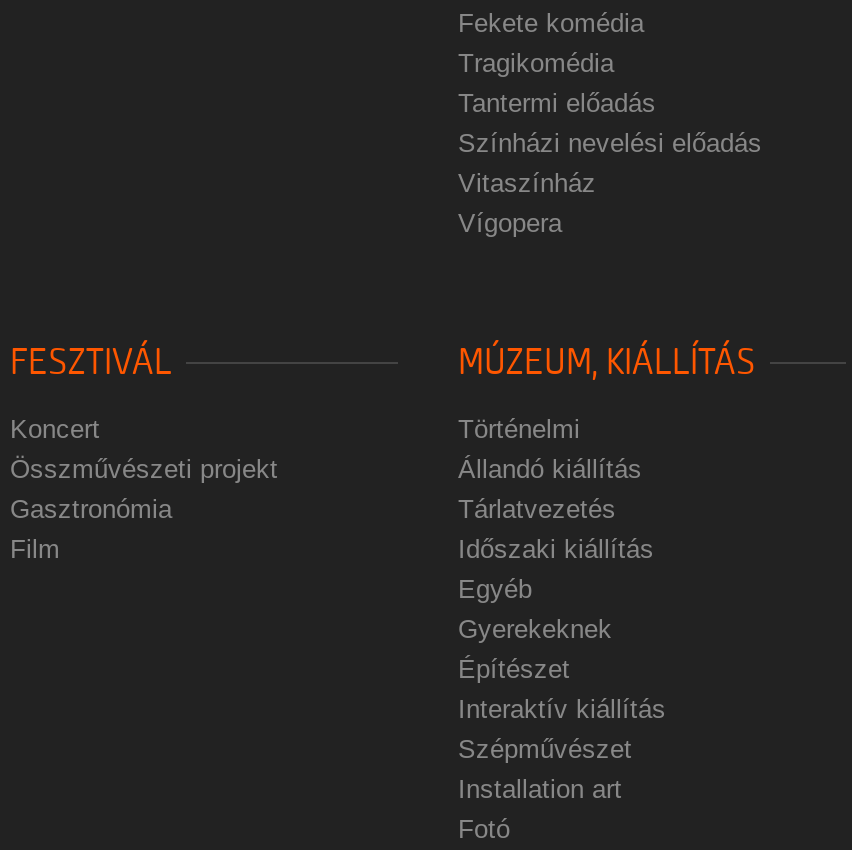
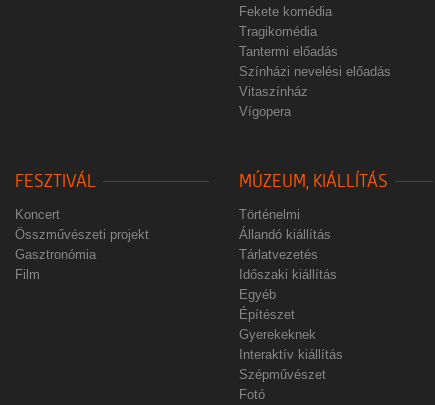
moved [458,614,612,644] -> [239,327,316,342]: Gyerekeknek
[458,774,622,804] Installation art -> none

